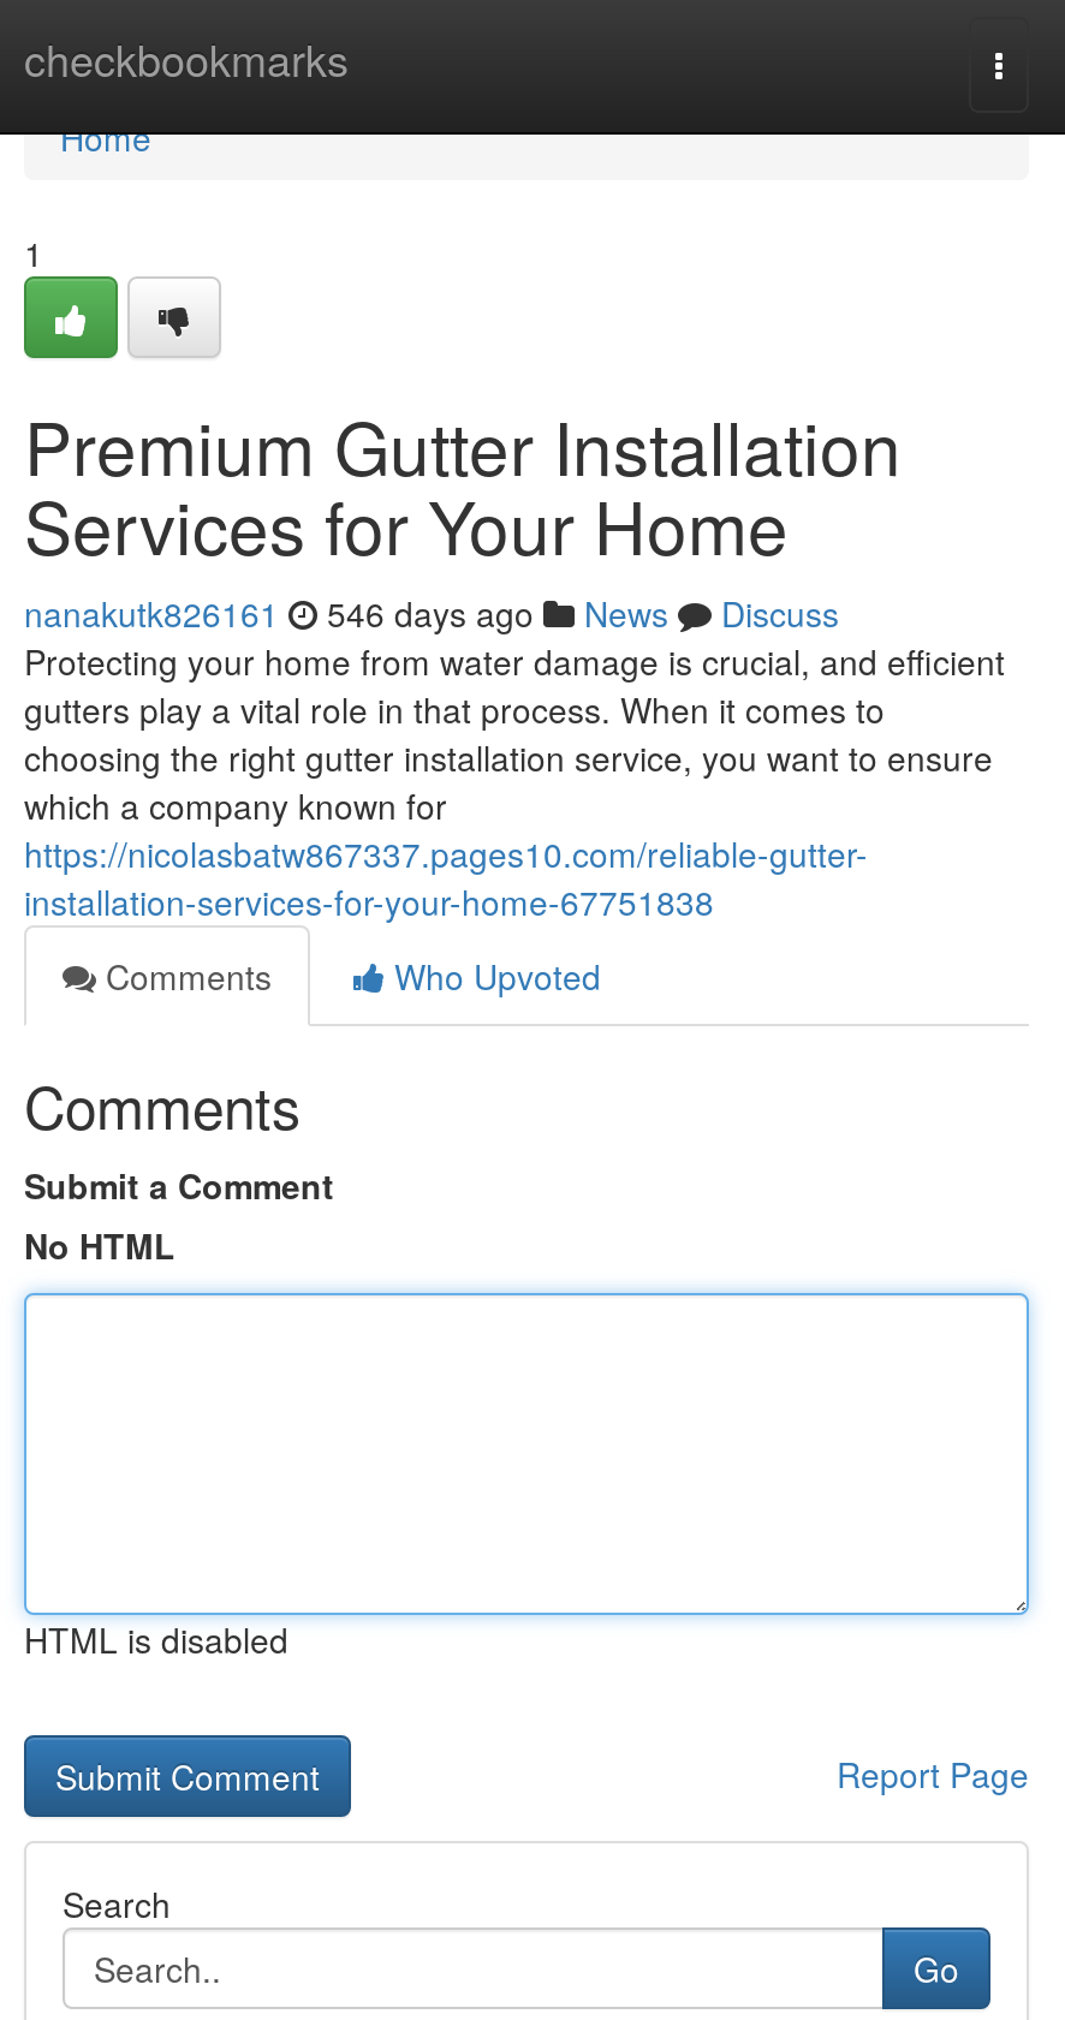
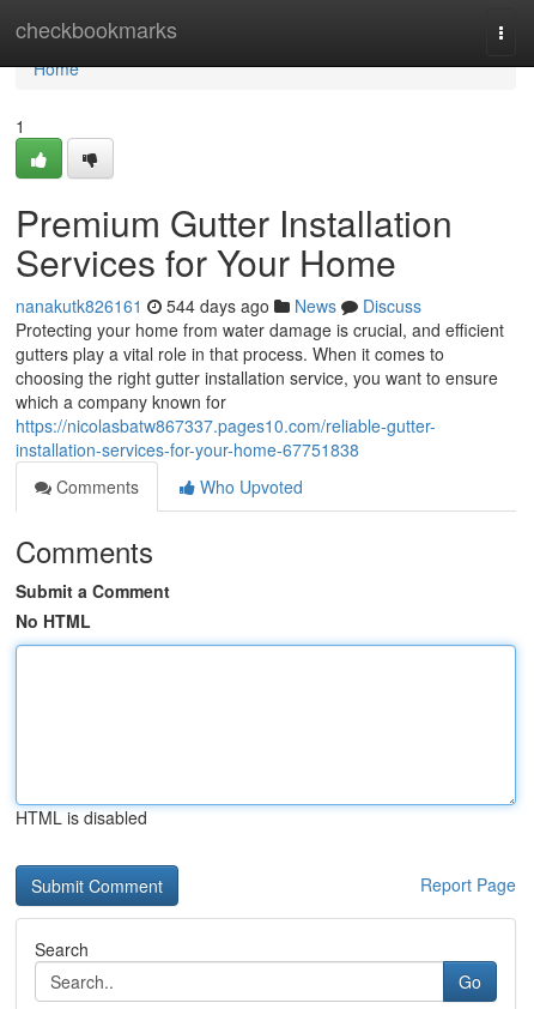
[24,589,839,637] nanakutk826161 546 days ago News Discuss -> [16,294,421,318] nanakutk826161 544 days ago News Discuss

